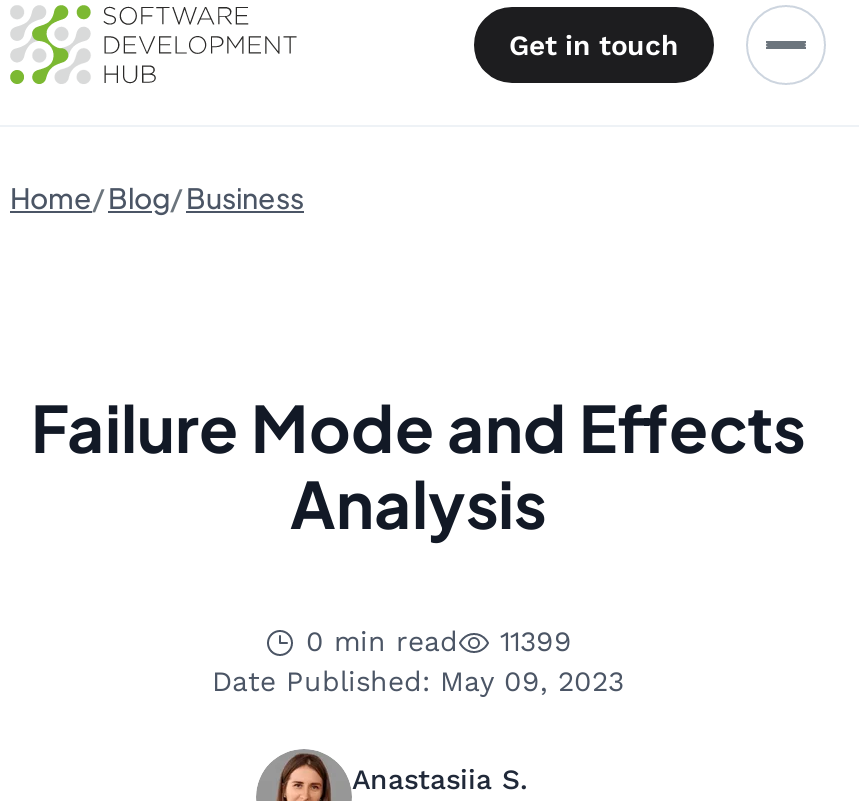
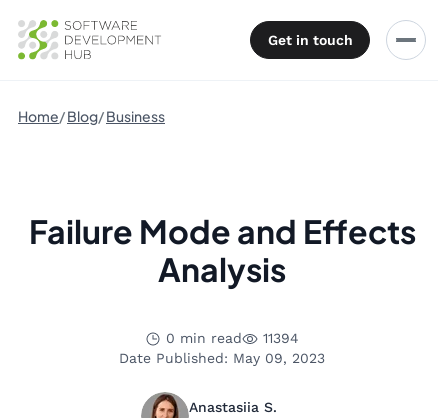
[490,625,572,657] 11399 -> [258,330,299,346] 11394

